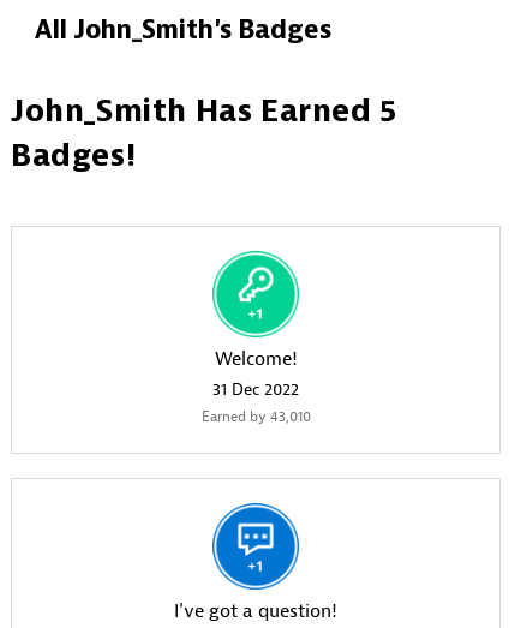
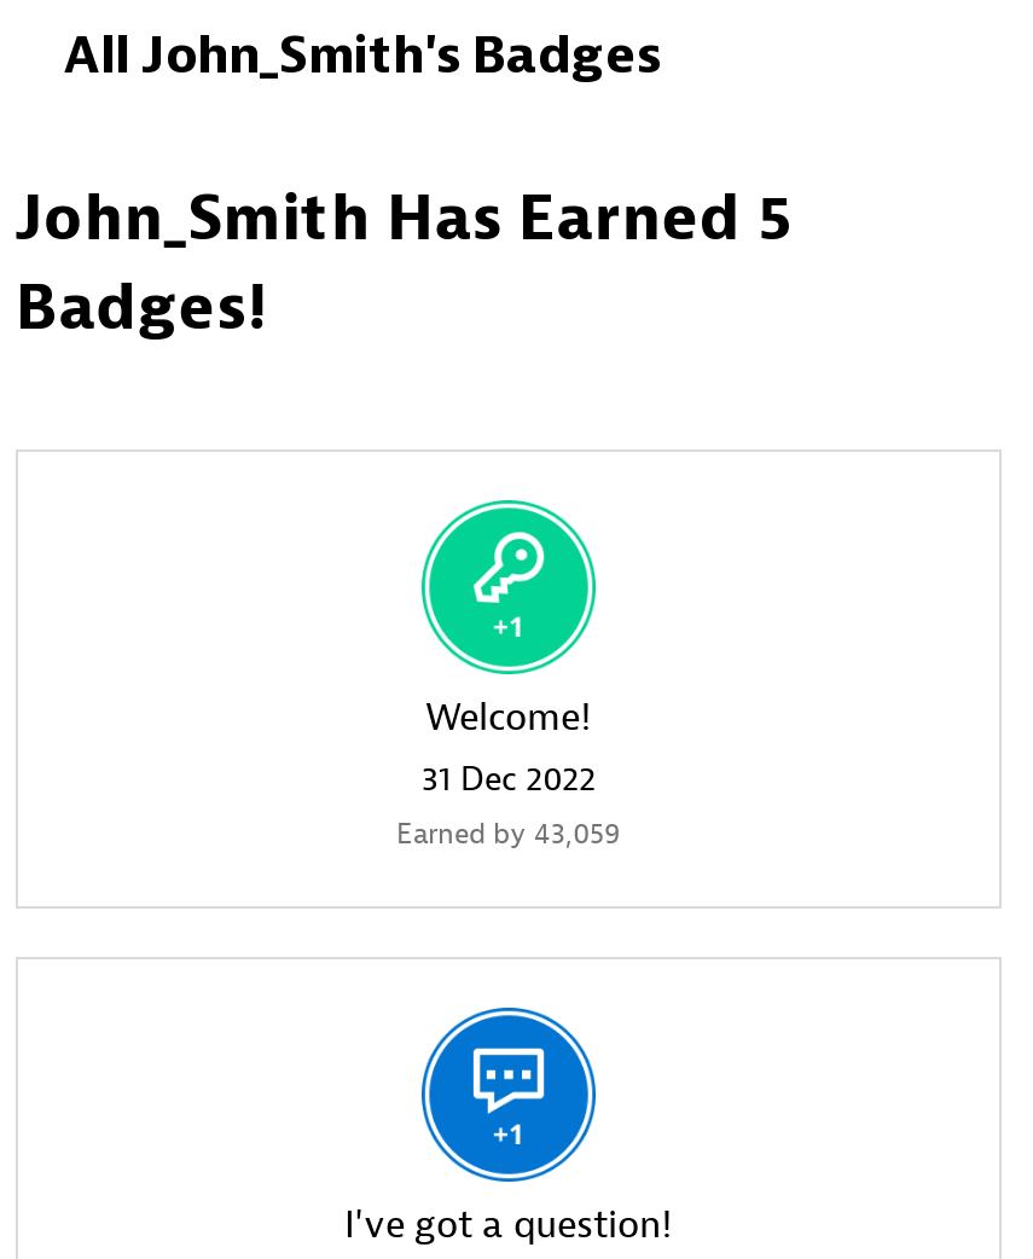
[201,407,310,426] Earned by 43,010 -> [396,814,621,853] Earned by 43,059

